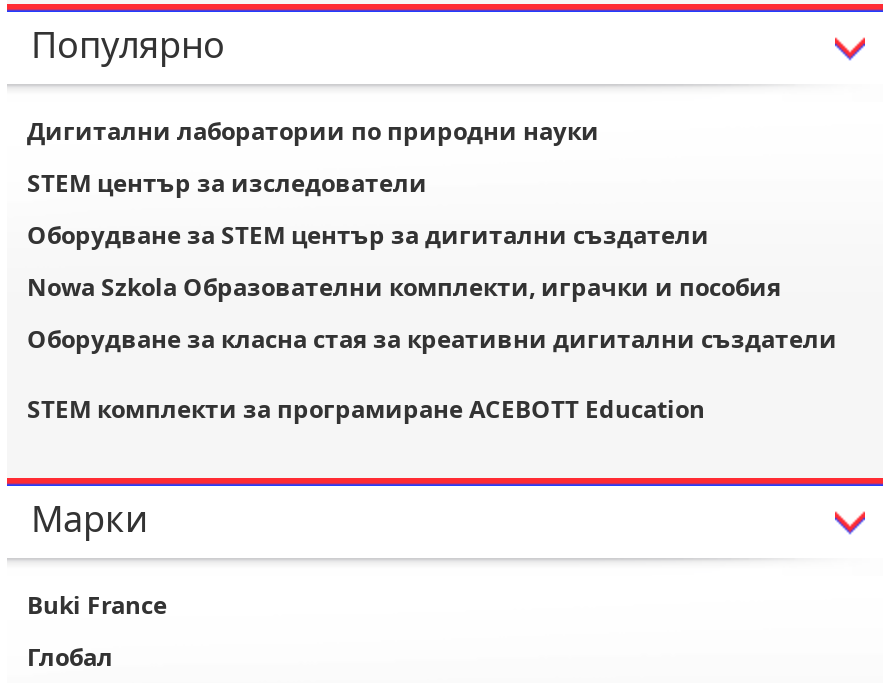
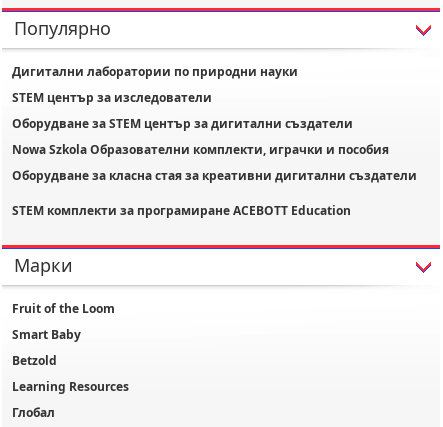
[27,588,167,622] Buki France -> [12,300,129,395] Fruit of the Loom | Smart Baby | Betzold | Learning Resources

